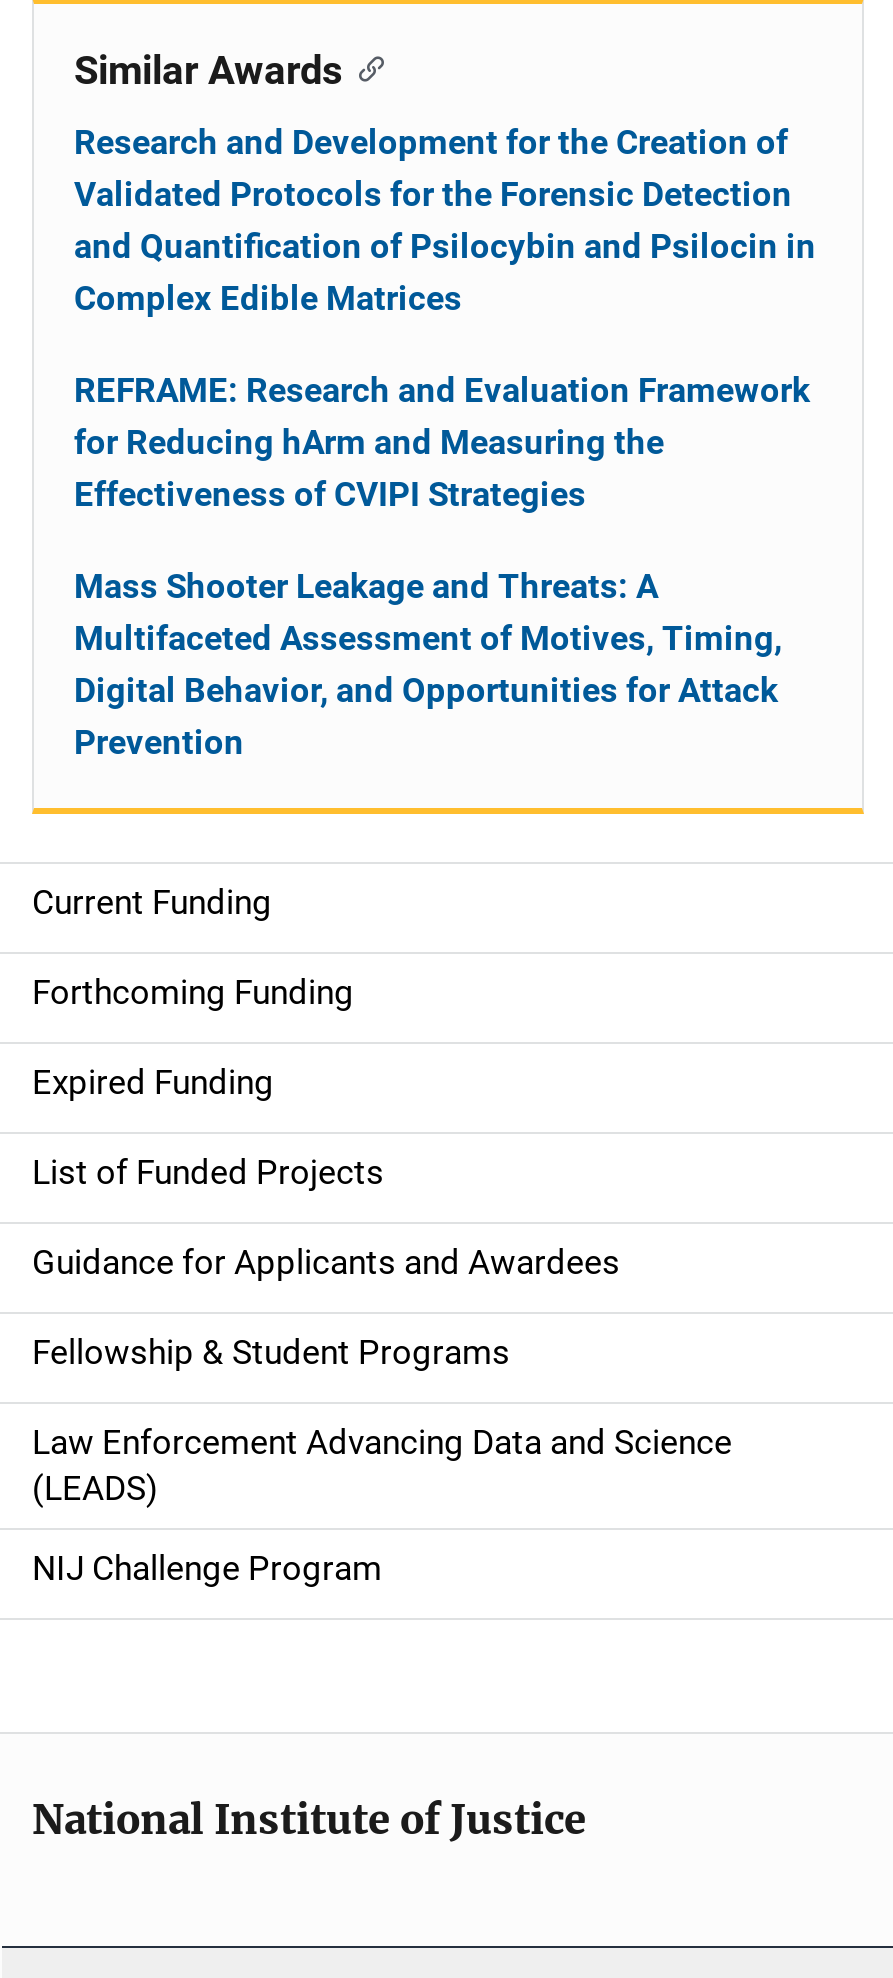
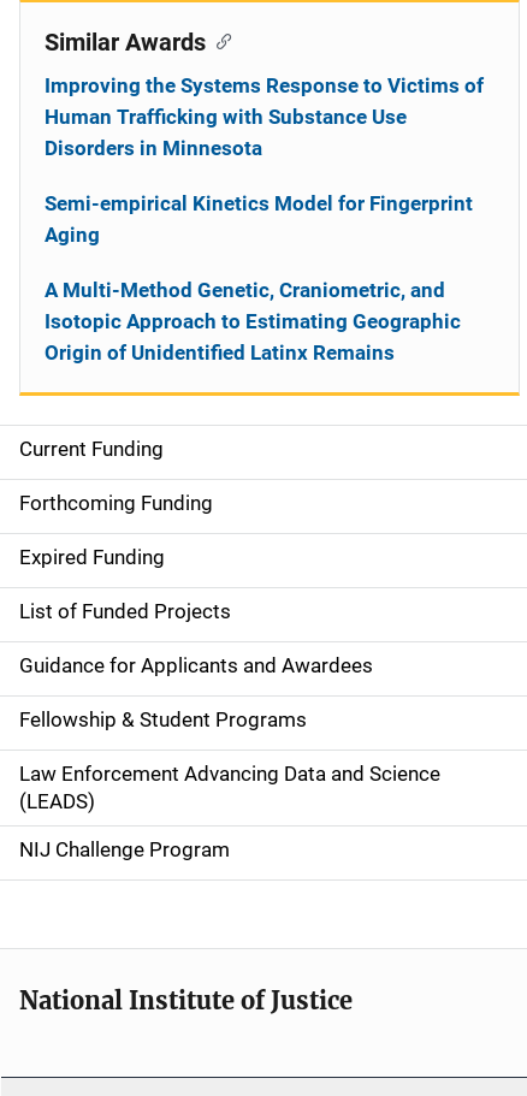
[74,122,816,318] Research and Development for the Creation of | Validated Protocols for the Forensic Detection | and Quantification of Psilocybin and Psilocin in | Complex Edible Matrices -> [45,73,484,160] Improving the Systems Response to Victims of | Human Trafficking with Substance Use | Disorders in Minnesota
[74,370,810,514] REFRAME: Research and Evaluation Framework | for Reducing hArm and Measuring the | Effectiveness of CVIPI Strategies -> [45,191,473,247] Semi-empirical Kinetics Model for Fingerprint | Aging
[74,566,782,762] Mass Shooter Leakage and Threats: A | Multifaceted Assessment of Motives, Timing, | Digital Behavior, and Opportunities for Attack | Prevention -> [45,278,461,365] A Multi-Method Genetic, Craniometric, and | Isotopic Approach to Estimating Geographic | Origin of Unidentified Latinx Remains

